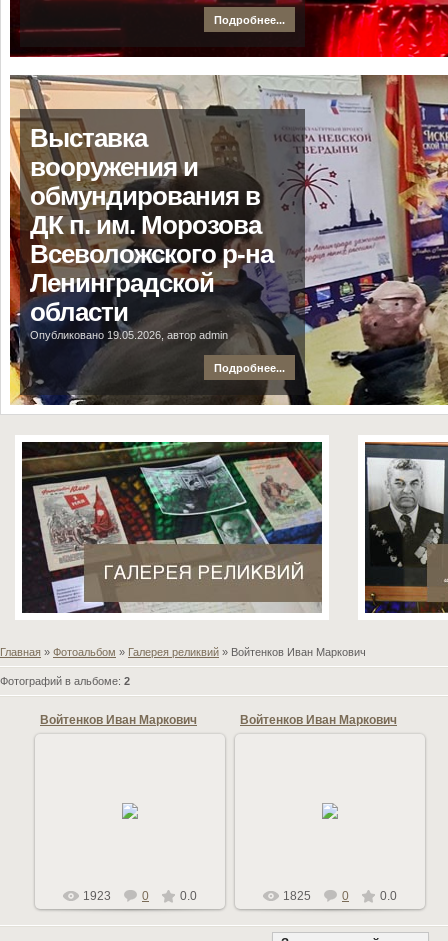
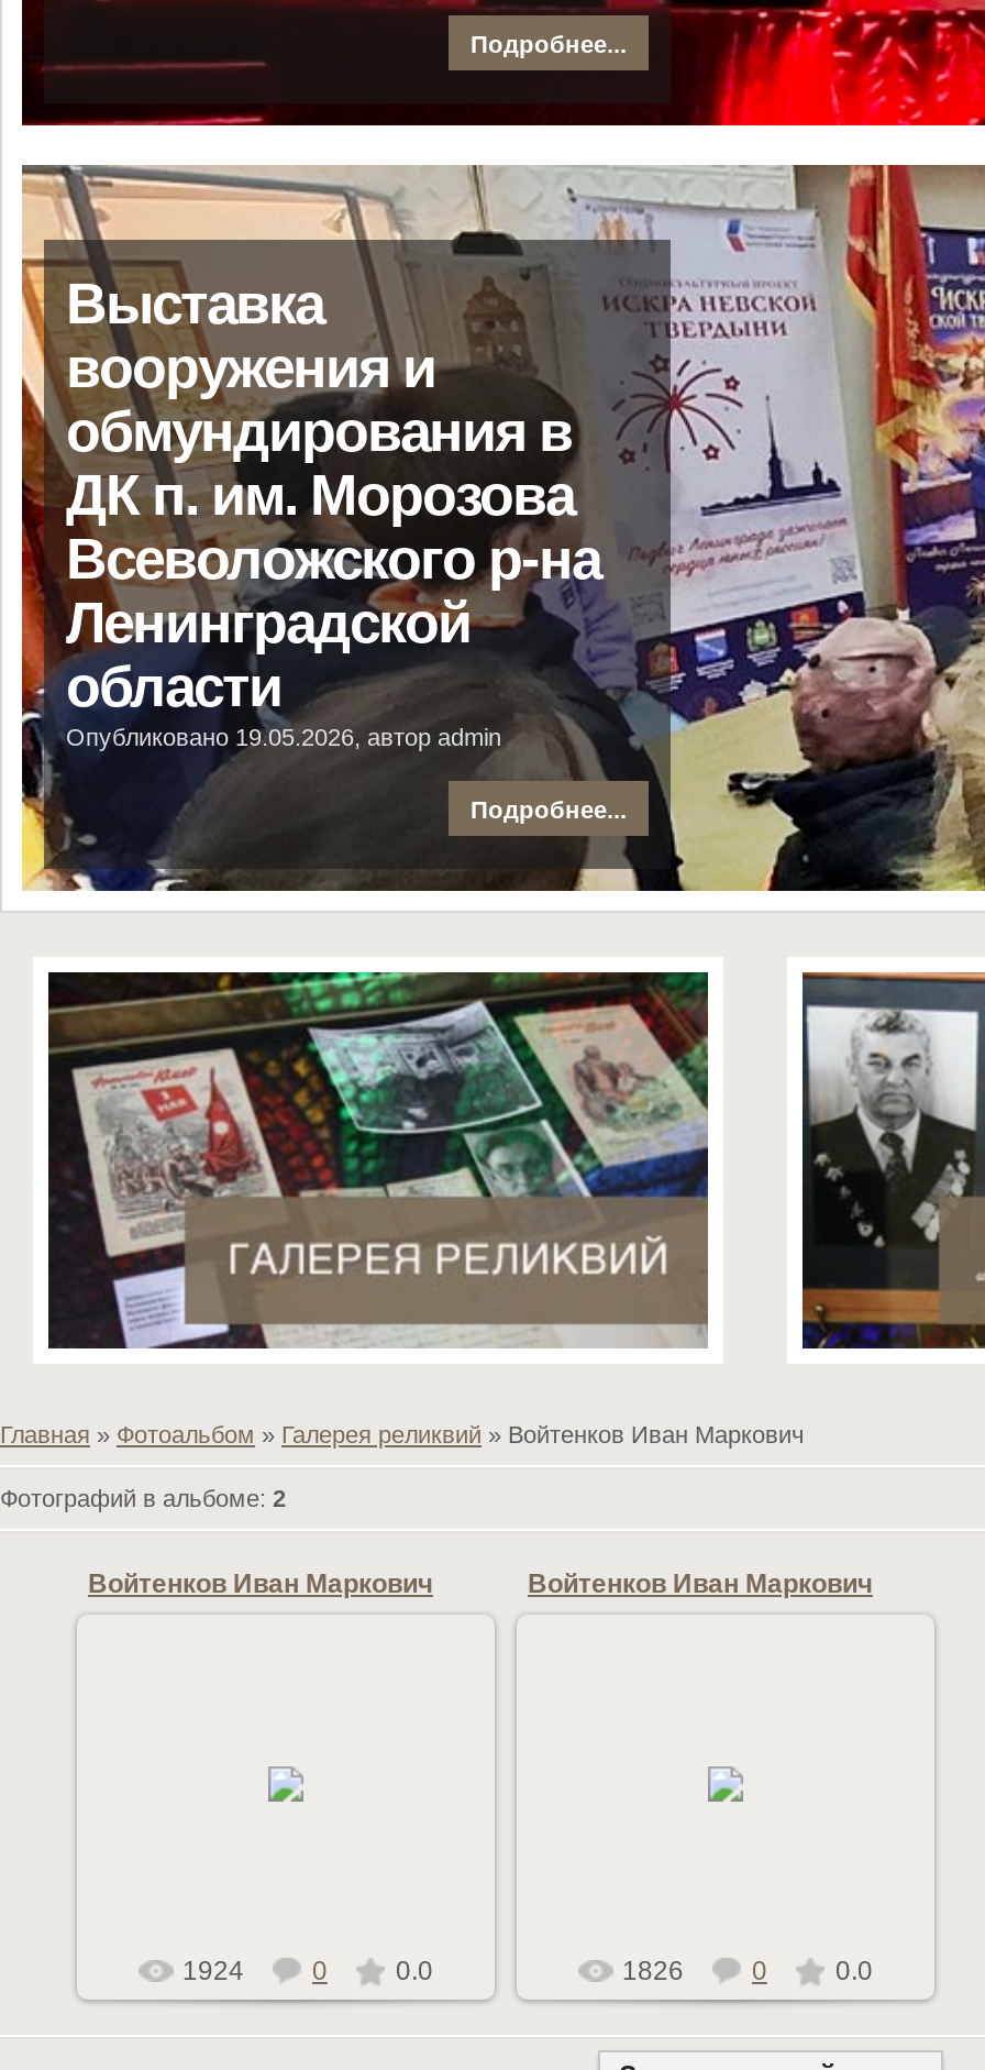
[83,889,111,903] 1923 -> [182,1956,244,1986] 1924
[283,889,311,903] 1825 -> [622,1956,684,1986] 1826

